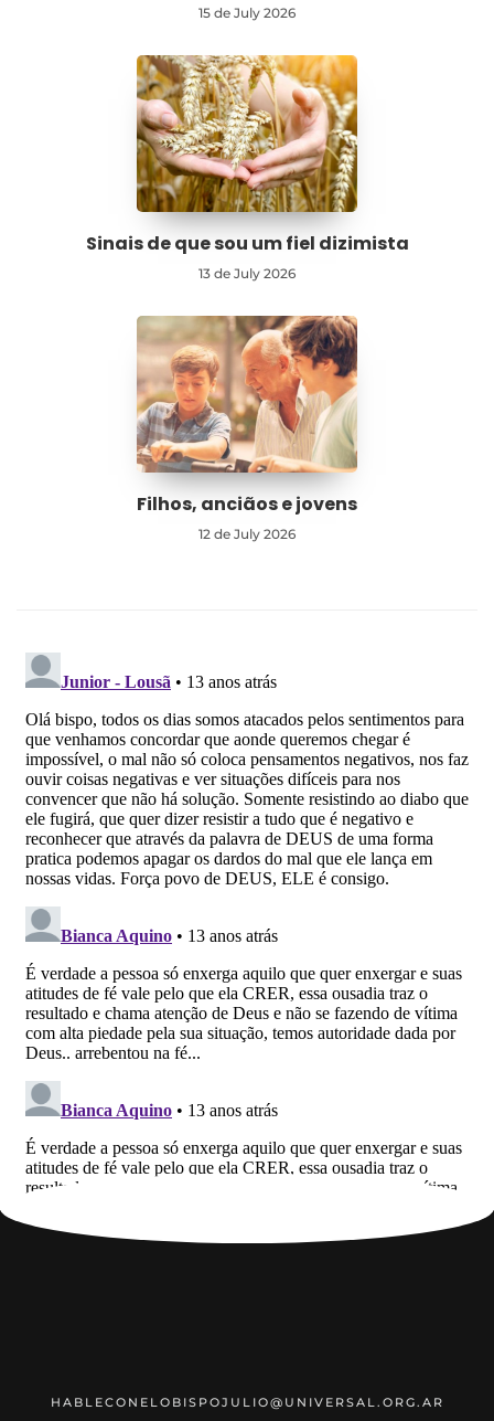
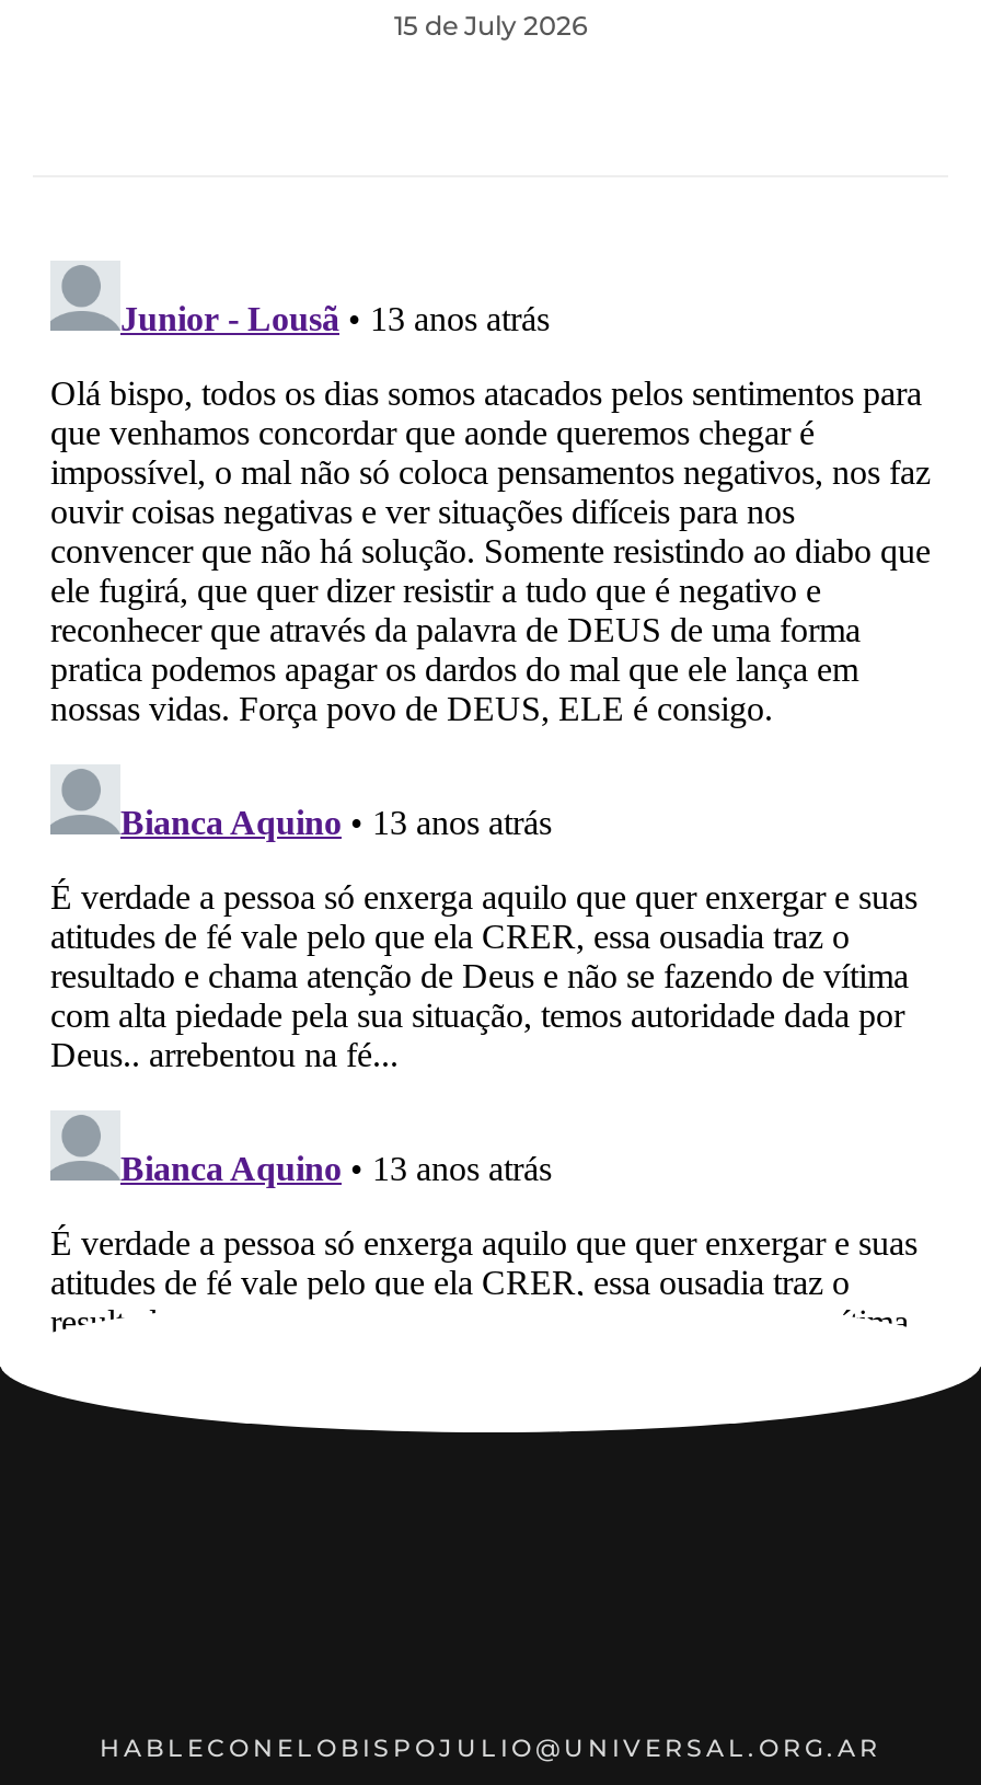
[85,54,409,282] [image] | Sinais de que sou um fiel dizimista | 13 de July 2026 -> none
[136,315,358,542] [image] | Filhos, anciãos e jovens | 12 de July 2026 -> none

